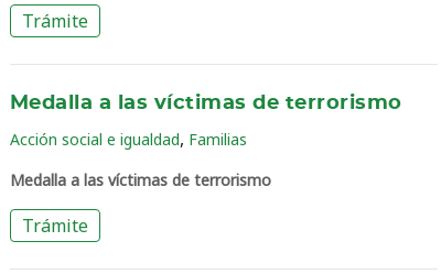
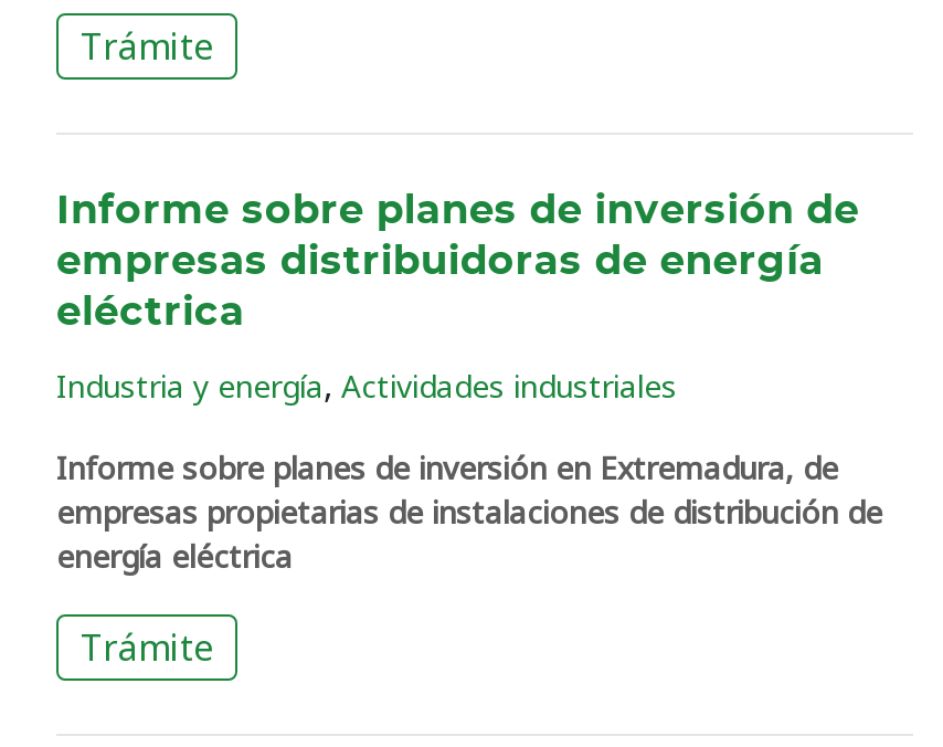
[10,94,402,113] Medalla a las víctimas de terrorismo -> [56,192,859,334] Informe sobre planes de inversión de | empresas distribuidoras de energía | eléctrica
[10,127,247,151] Acción social e igualdad, Familias -> [56,360,677,409] Industria y energía, Actividades industriales
[10,169,271,190] Medalla a las víctimas de terrorismo -> [56,446,882,577] Informe sobre planes de inversión en Extremadura, de | empresas propietarias de instalaciones de distribución de | energía eléctrica

